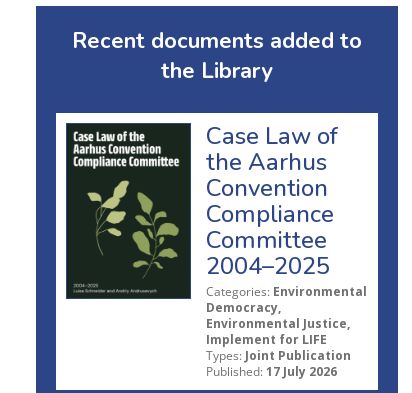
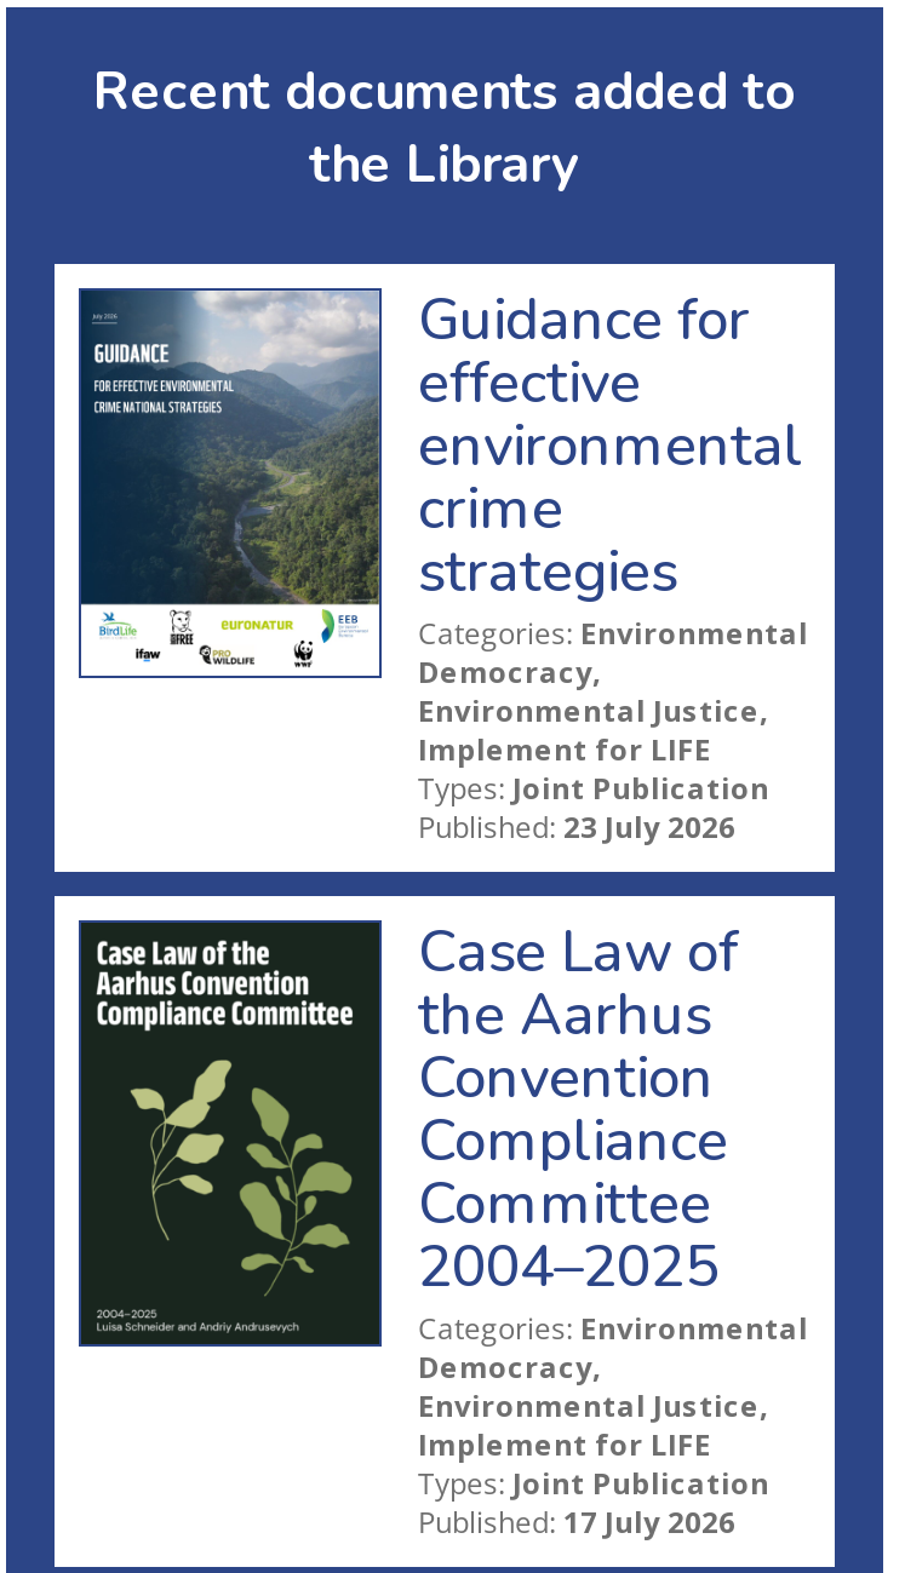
none -> [79,282,808,848] [image] | Guidance for | effective | environmental | crime | strategies | Categories: Environmental | Democracy, | Environmental Justice, | Implement for LIFE | Types: Joint Publication | Published: 23 July 2026

